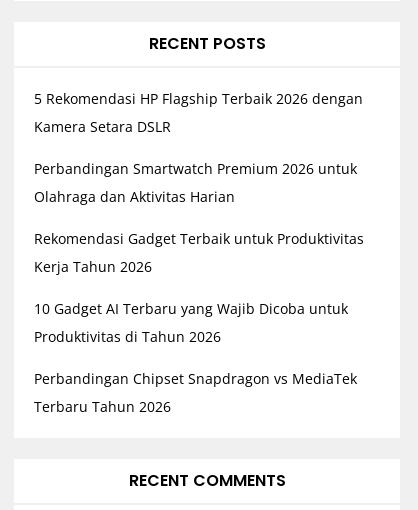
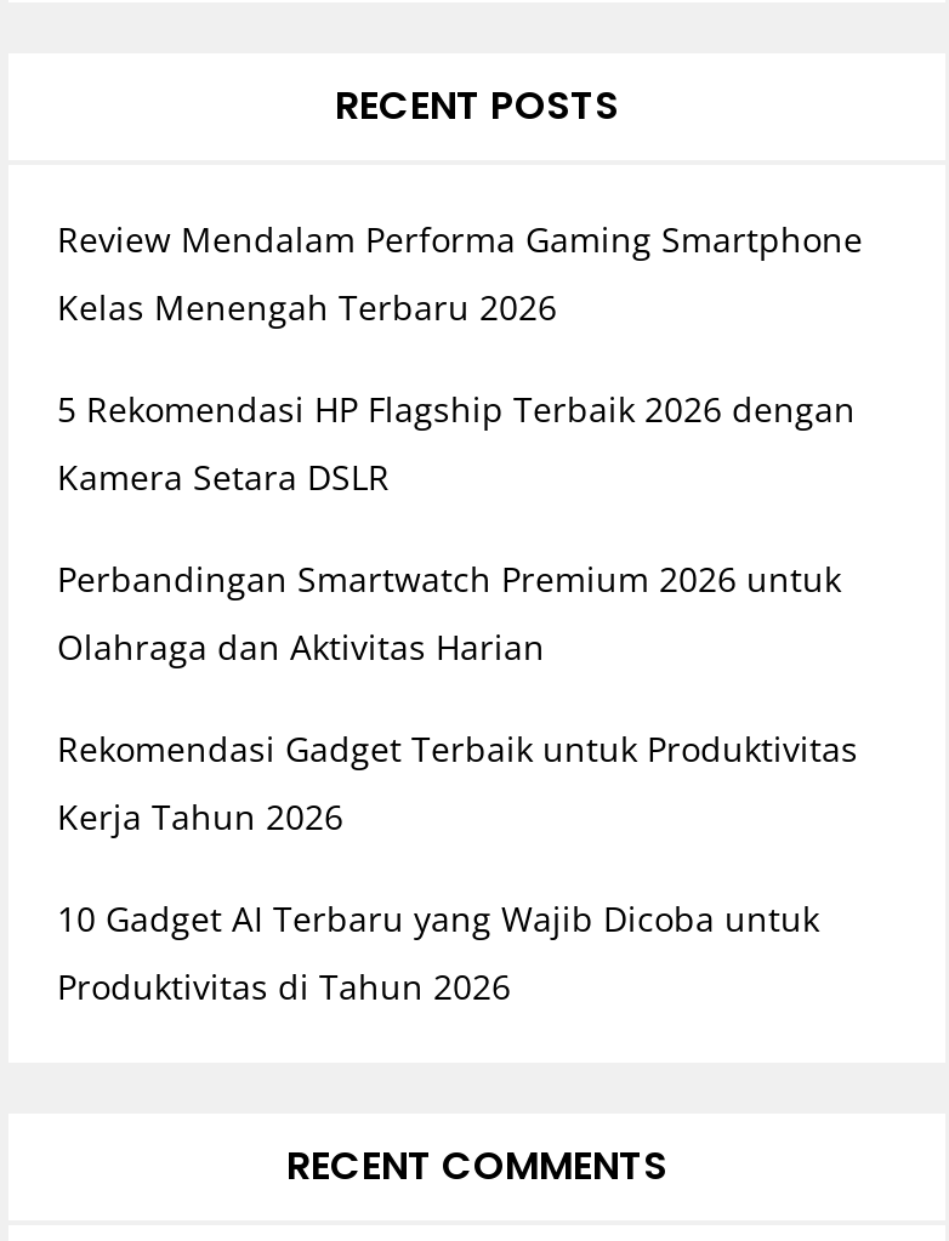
none -> [57,215,863,329] Review Mendalam Performa Gaming Smartphone | Kelas Menengah Terbaru 2026
moved [34,89,364,346] -> [57,385,858,1009]: 5 Rekomendasi HP Flagship Terbaik 2026 dengan | Kamera Setara DSLR | Perbandingan Smartwatch Premium 2026 untuk | Olahraga dan Aktivitas Harian | Rekomendasi Gadget Terbaik untuk Produktivitas | Kerja Tahun 2026 | 10 Gadget AI Terbaru yang Wajib Dicoba untuk | Produktivitas di Tahun 2026
[34,369,357,416] Perbandingan Chipset Snapdragon vs MediaTek | Terbaru Tahun 2026 -> none

